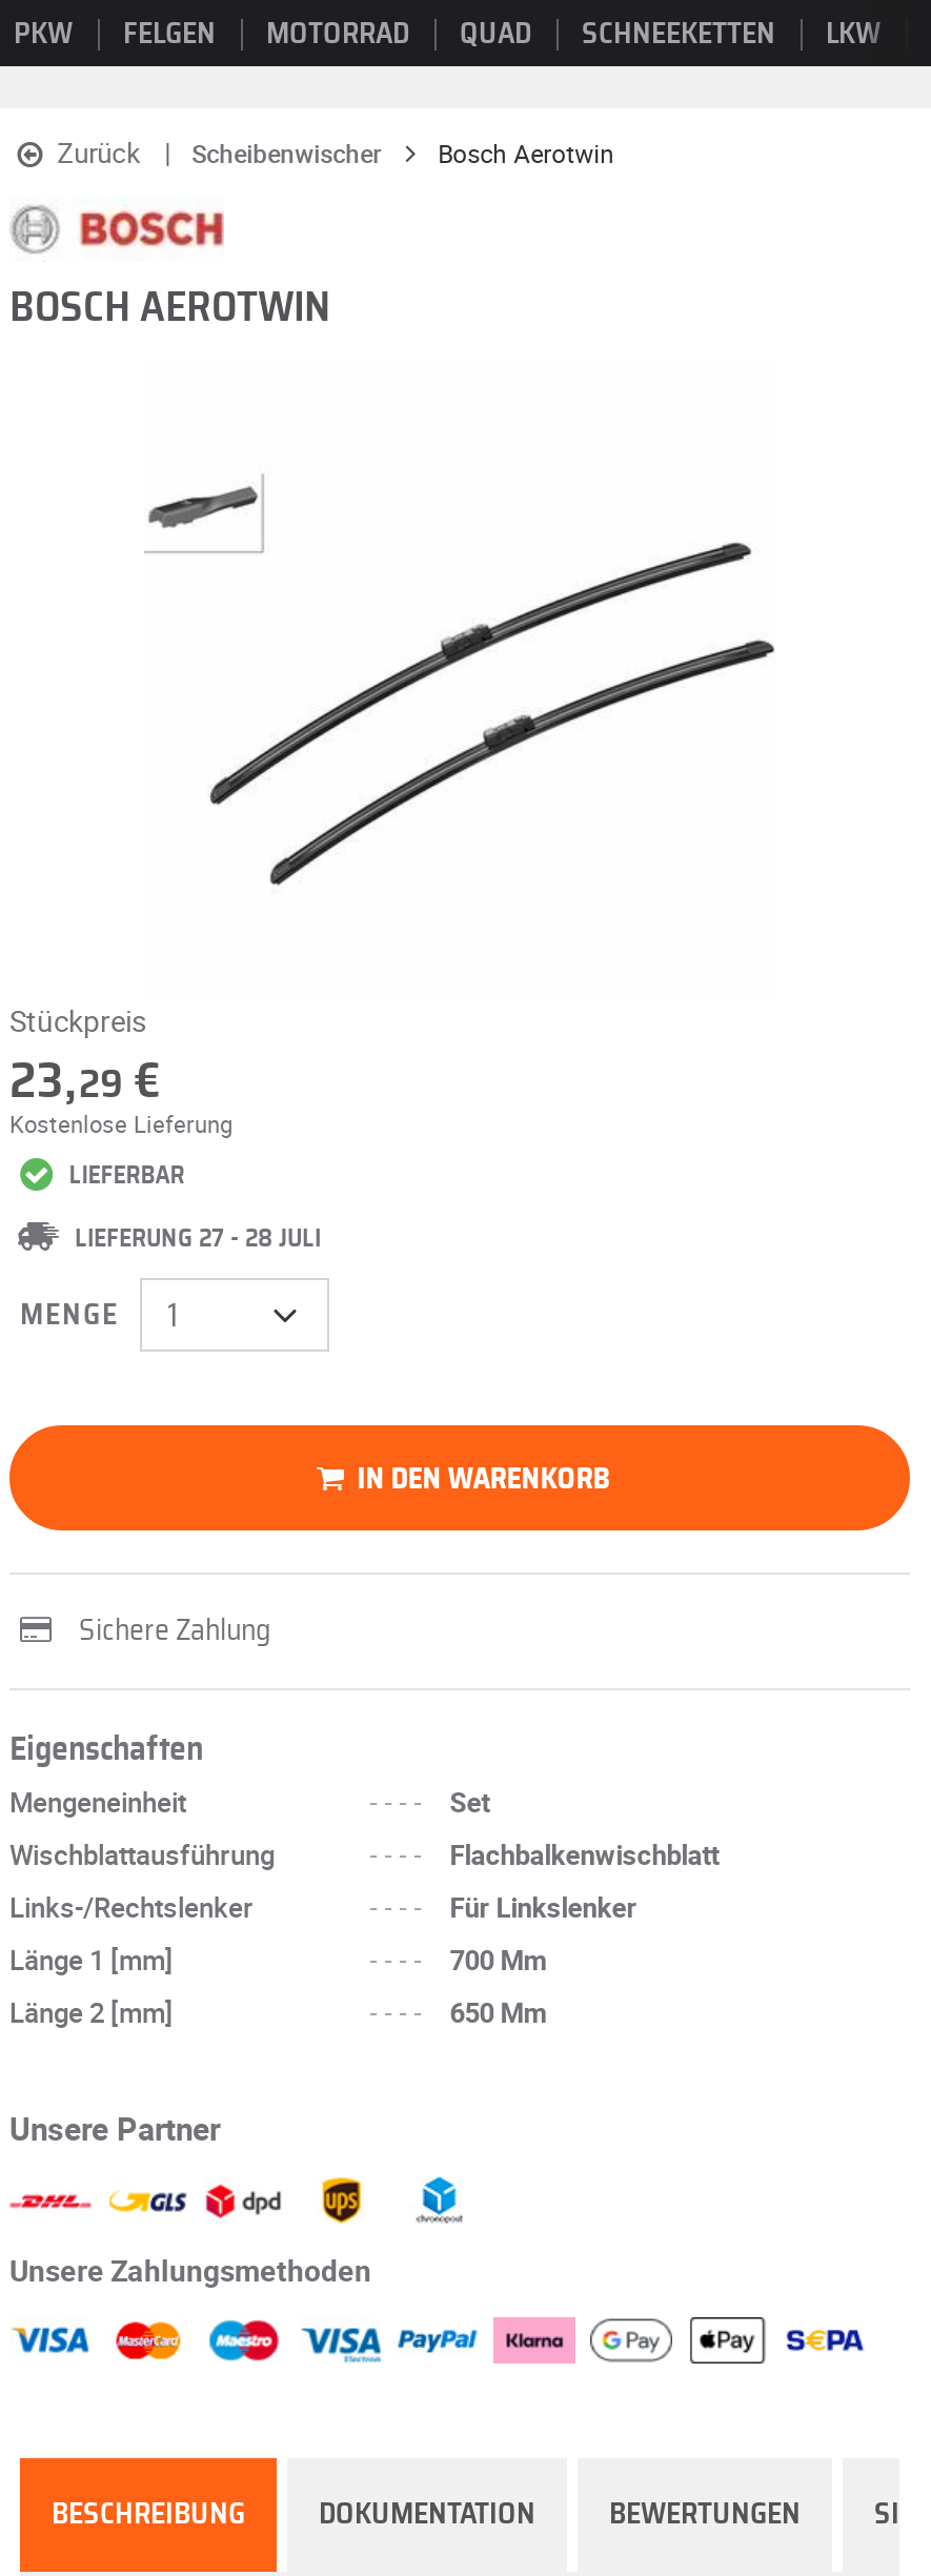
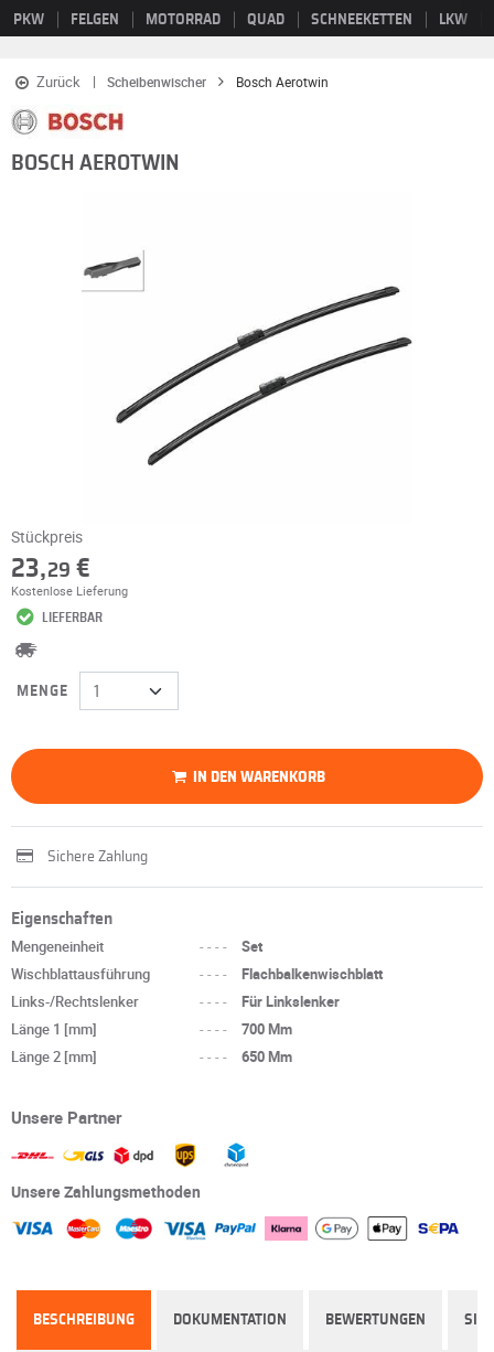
[75,1225,321,1251] LIEFERUNG 27 - 28 JULI -> none

